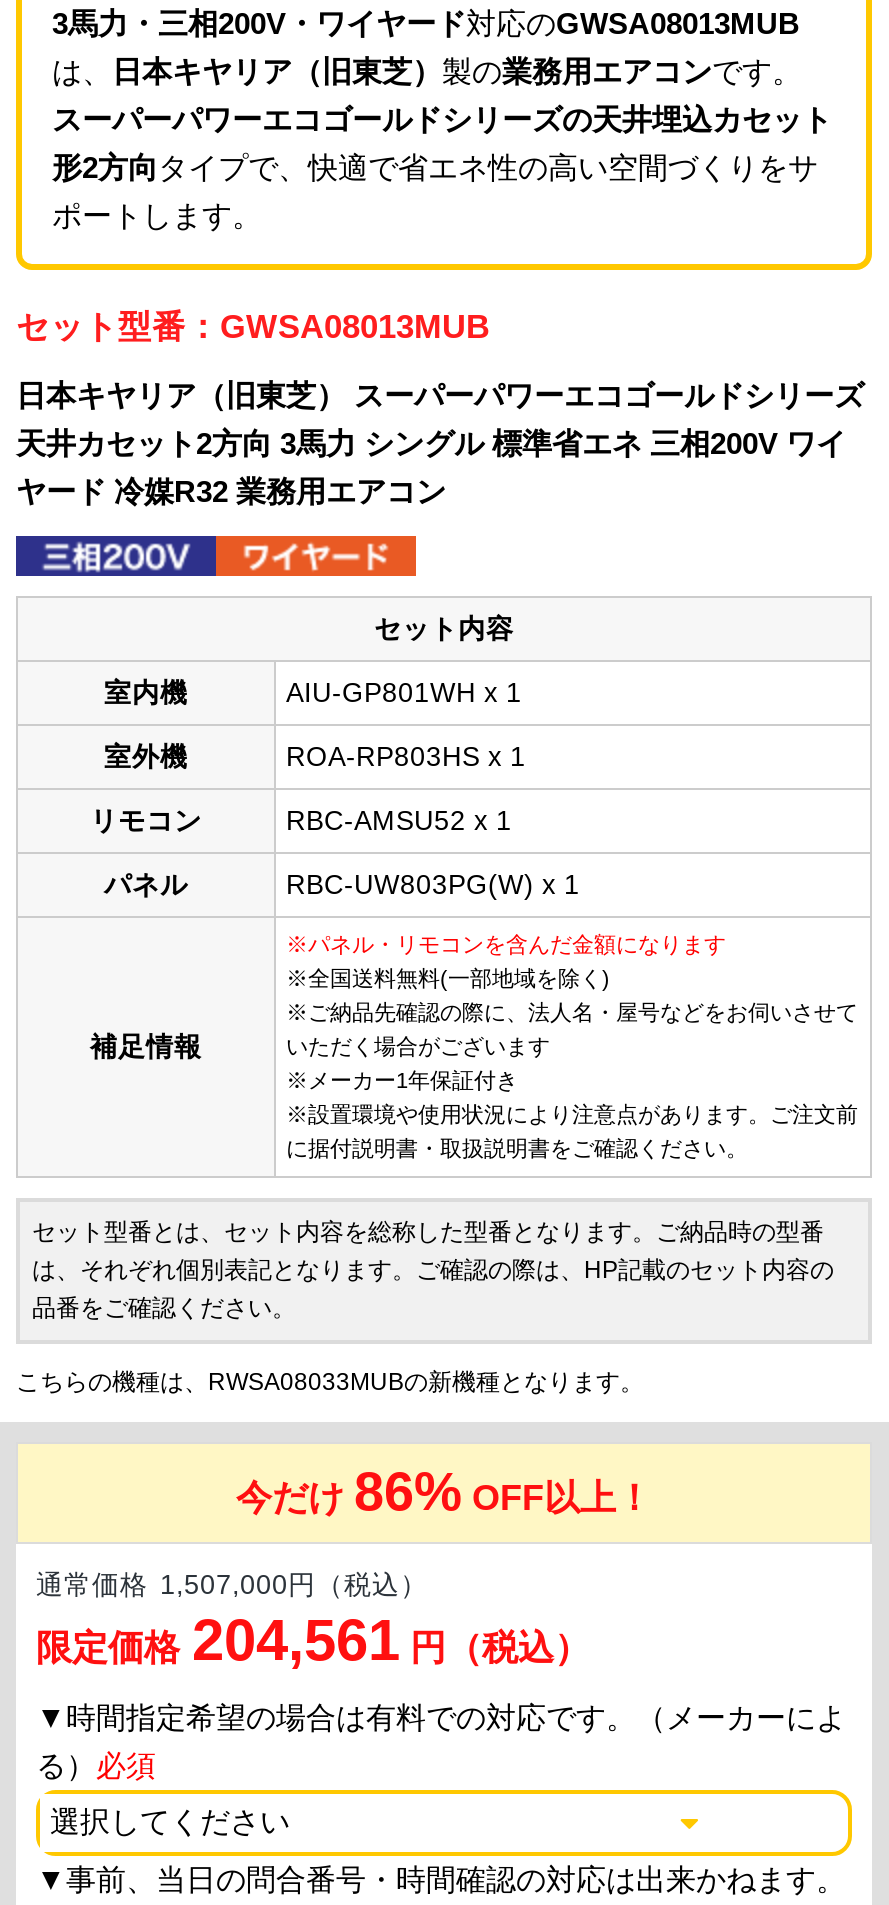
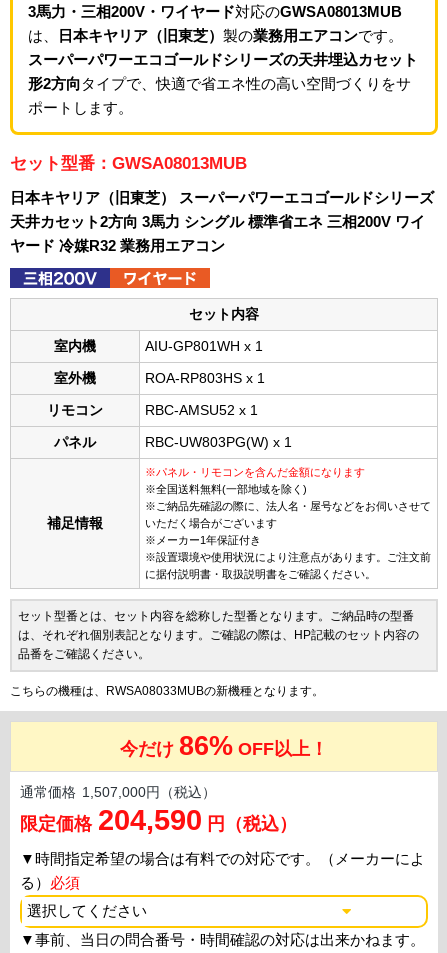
[36,1608,590,1672] 限定価格 204,561 円（税込） -> [20,804,297,836] 限定価格 204,590 円（税込）

